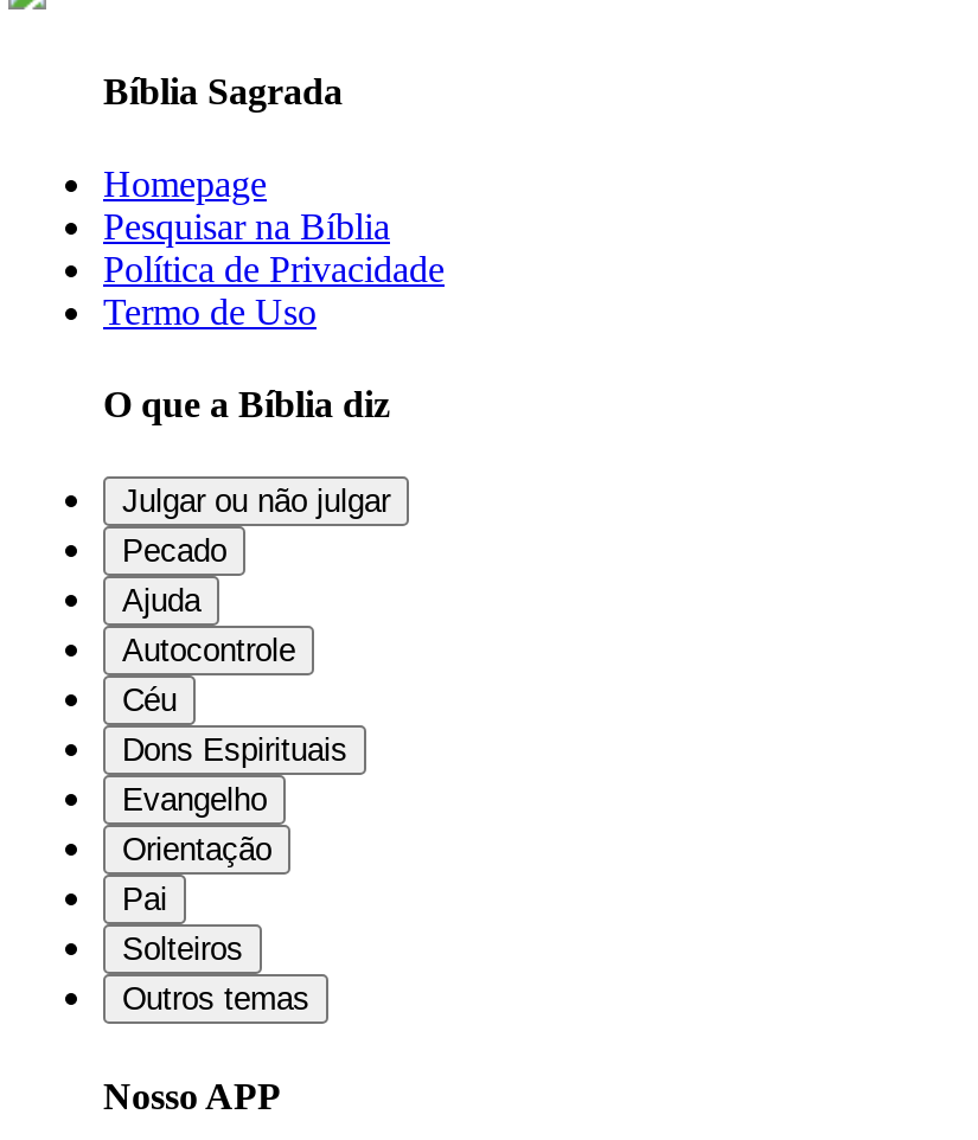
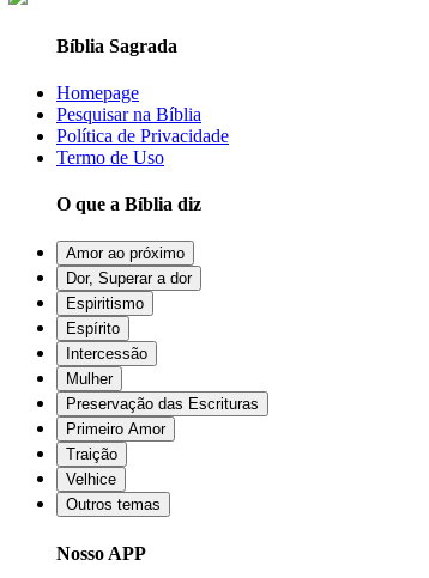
[122,485,390,968] Julgar ou não julgar | Pecado | Ajuda | Autocontrole | Céu | Dons Espirituais | Evangelho | Orientação | Pai | Solteiros -> [66,245,259,489] Amor ao próximo | Dor, Superar a dor | Espiritismo | Espírito | Intercessão | Mulher | Preservação das Escrituras | Primeiro Amor | Traição | Velhice

